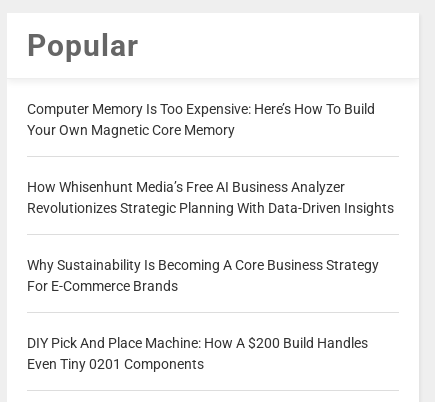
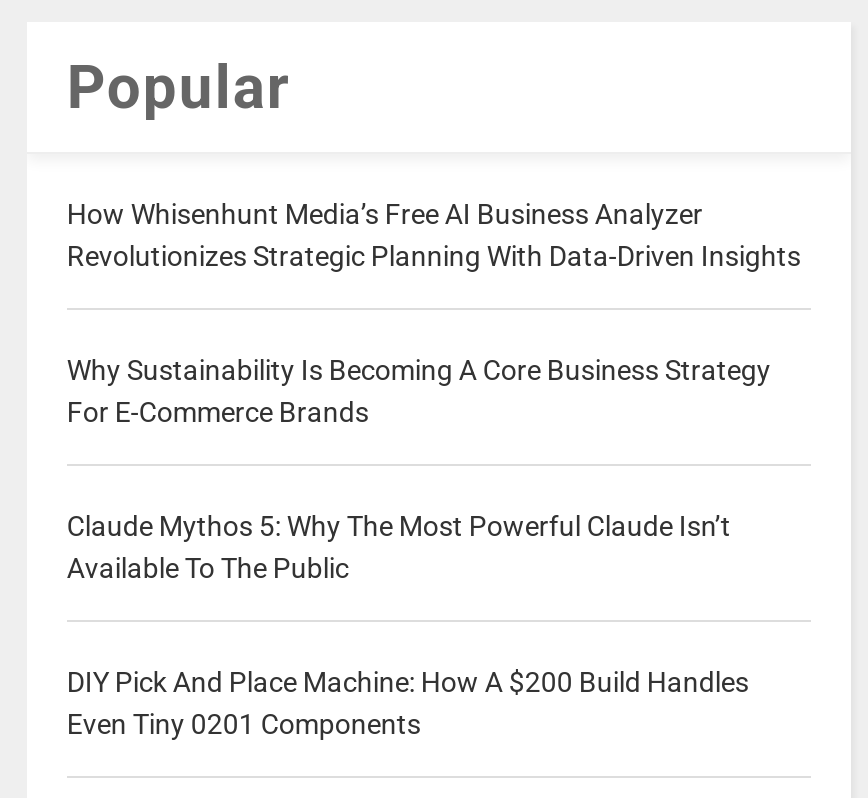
[27,101,375,138] Computer Memory Is Too Expensive: Here’s How To Build | Your Own Magnetic Core Memory -> none
moved [27,179,394,294] -> [67,198,801,428]: How Whisenhunt Media’s Free AI Business Analyzer | Revolutionizes Strategic Planning With Data-Driven Insights | Why Sustainability Is Becoming A Core Business Strategy | For E-Commerce Brands
none -> [67,510,731,584] Claude Mythos 5: Why The Most Powerful Claude Isn’t | Available To The Public

